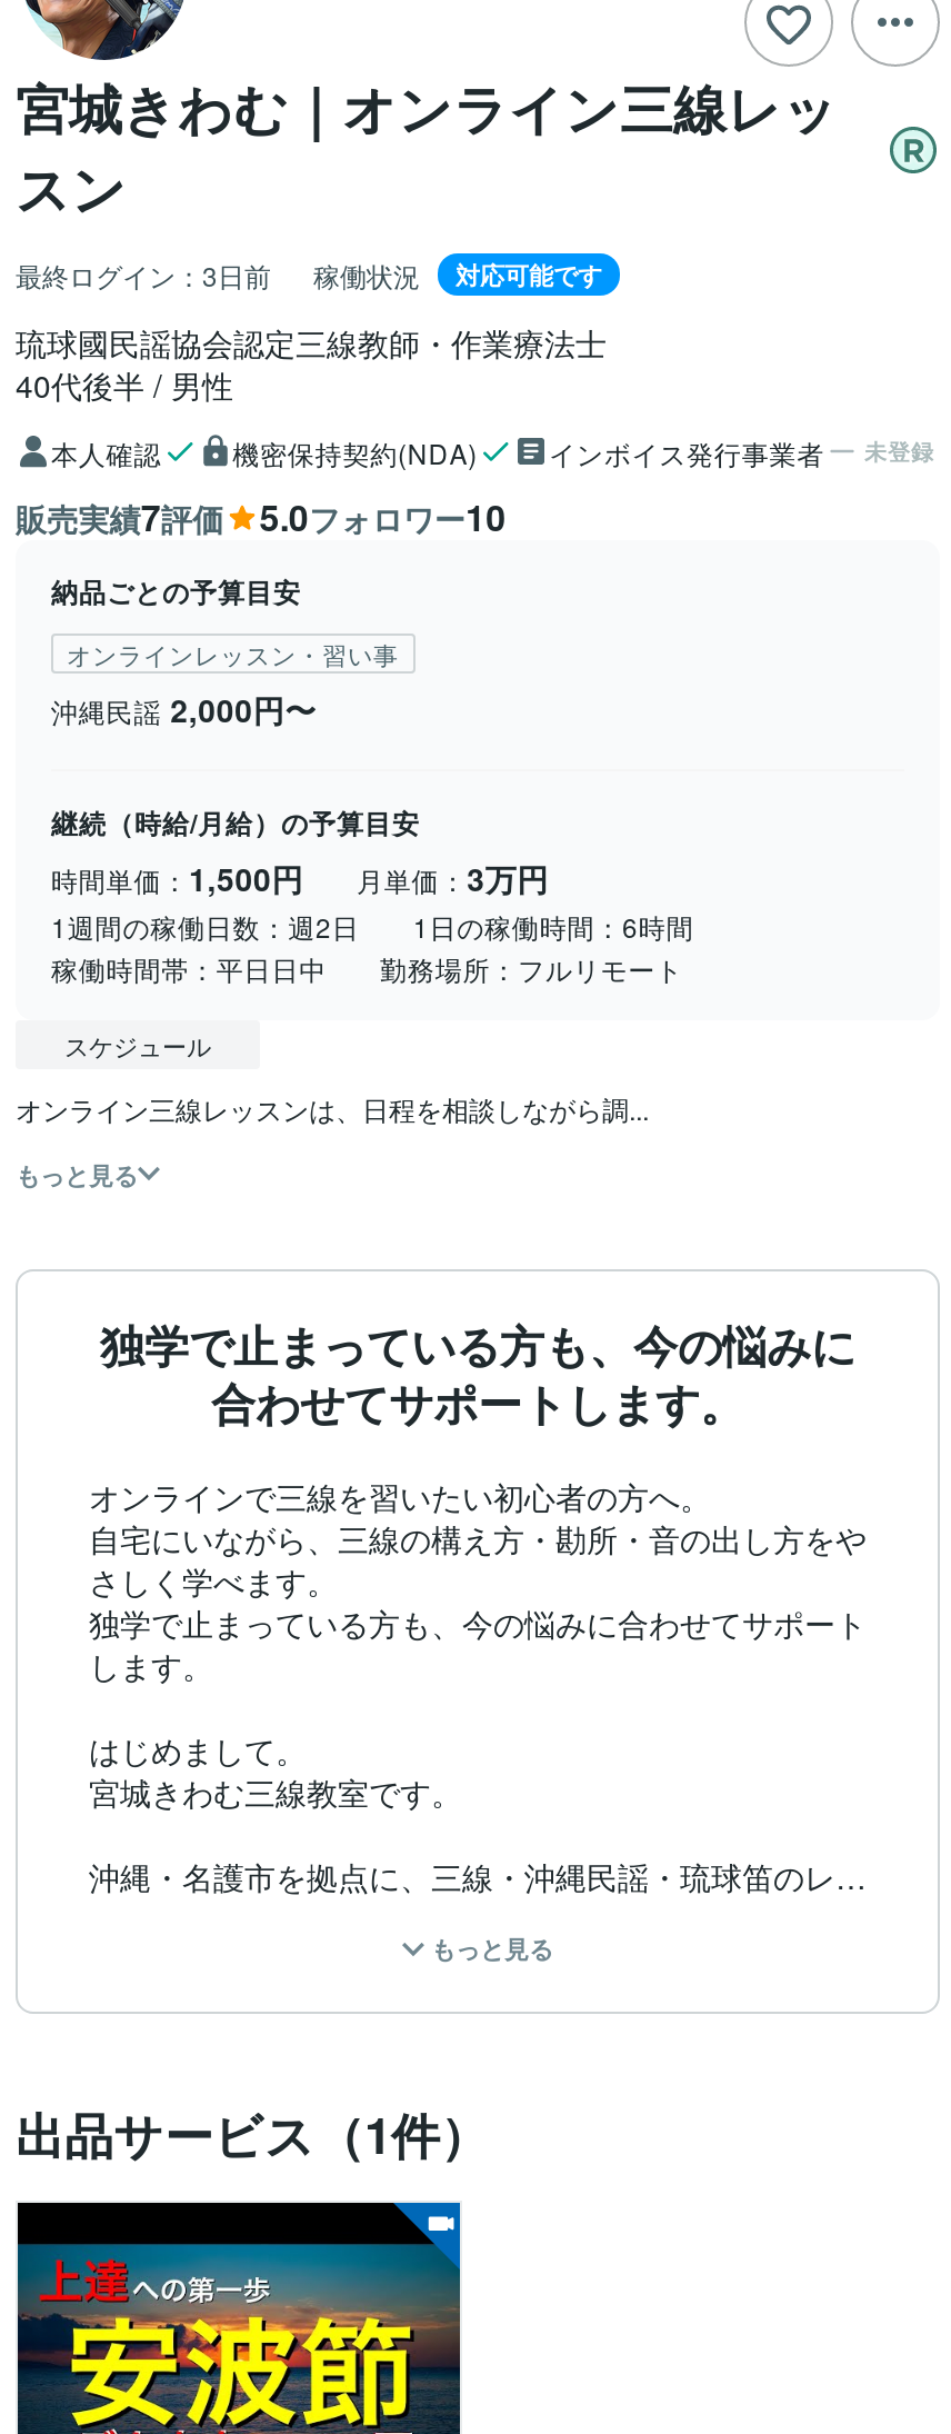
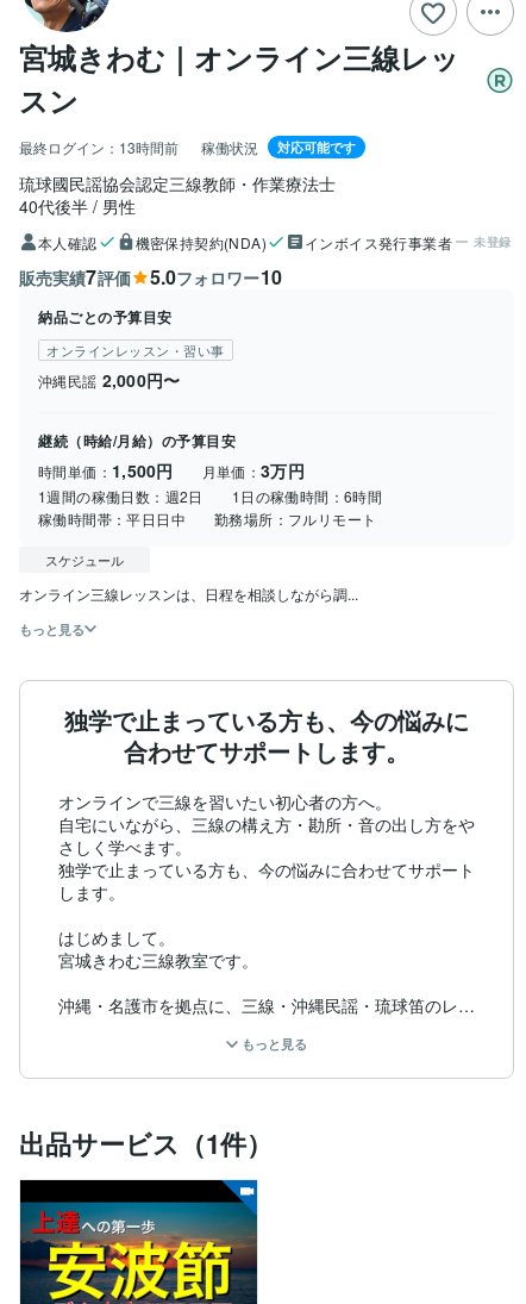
[16,255,271,292] 最終ログイン：3日前 -> [19,136,179,157] 最終ログイン：13時間前

